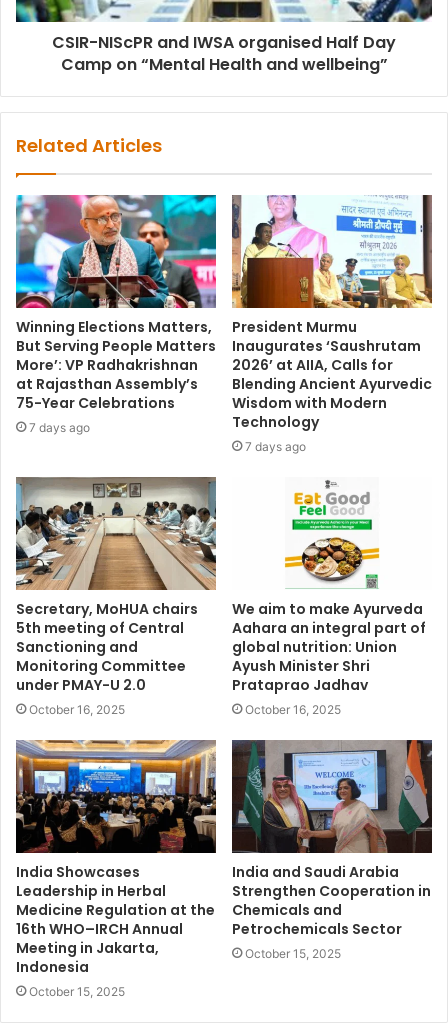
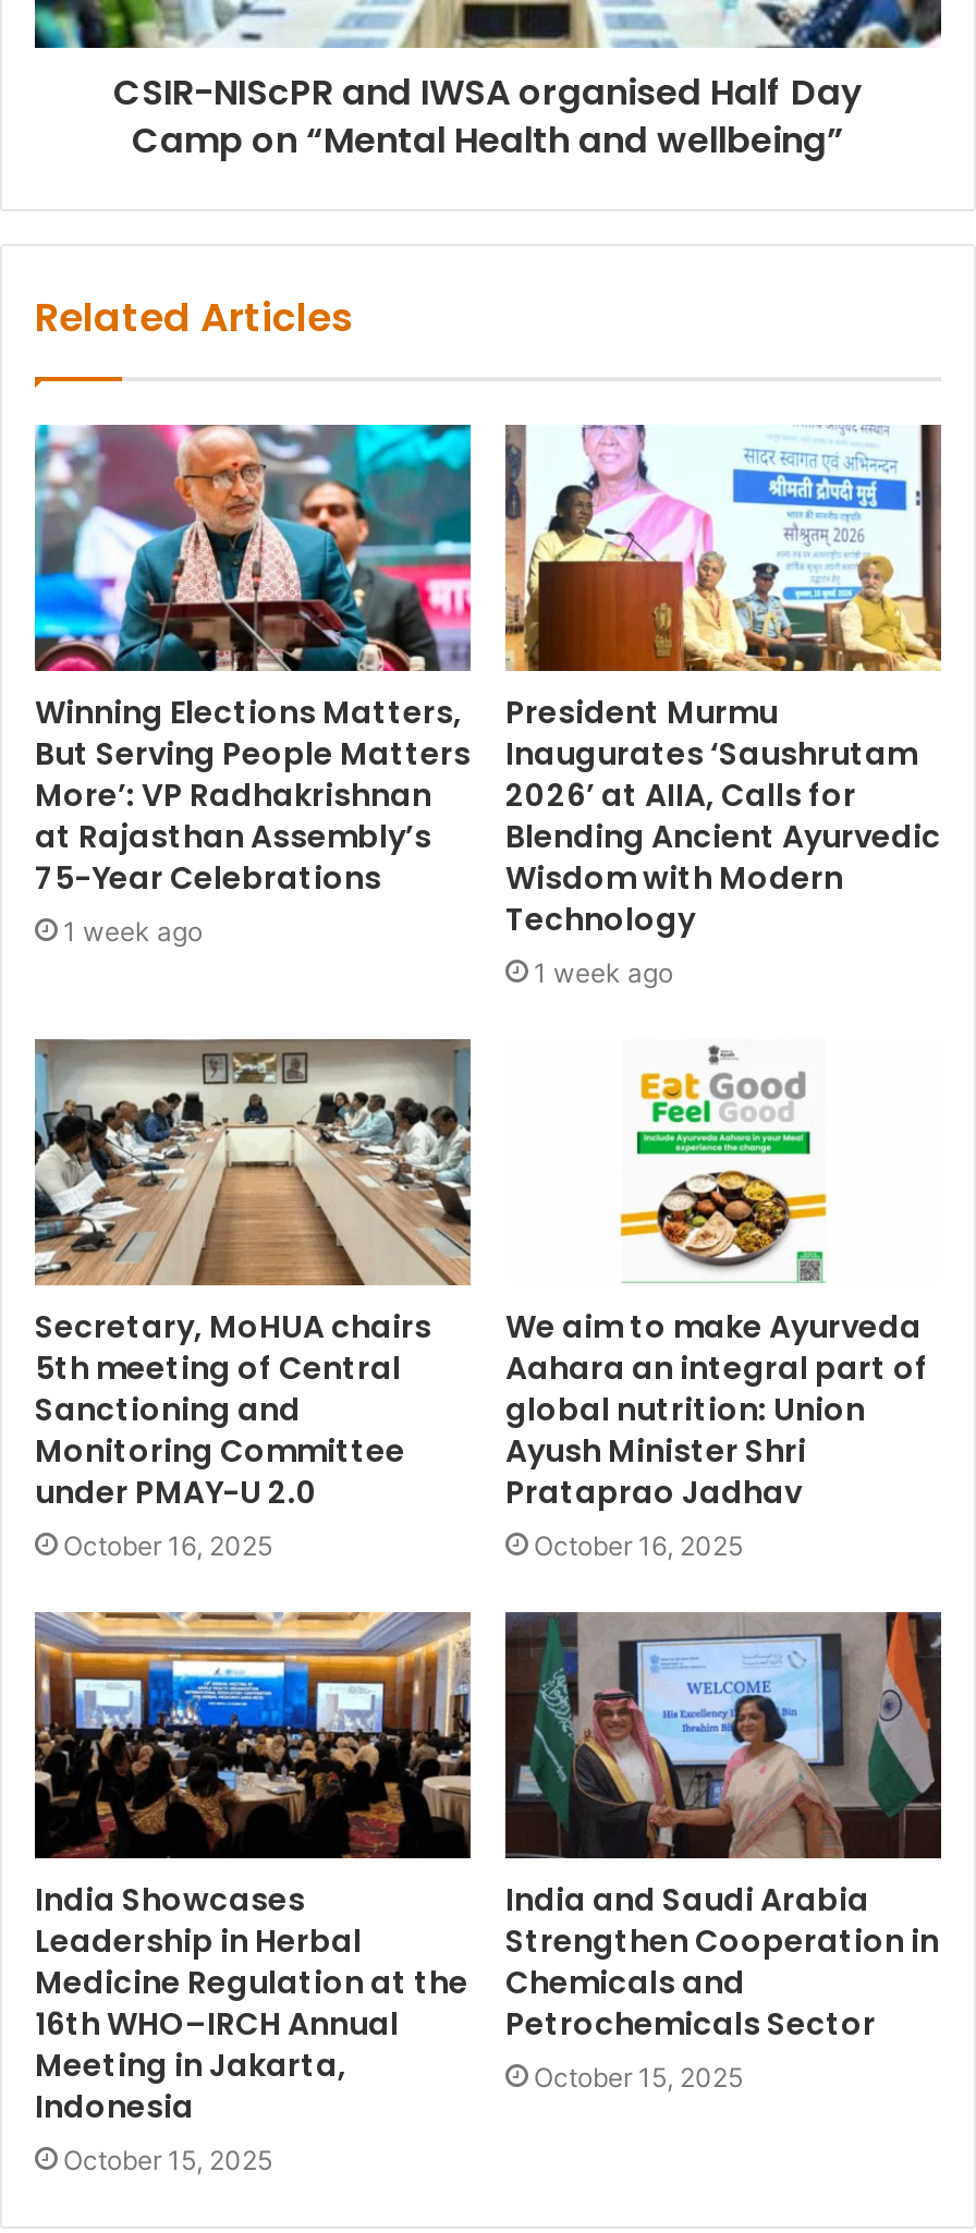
[29,420,90,435] 7 days ago -> [63,915,203,948] 1 week ago
[245,439,306,454] 7 days ago -> [534,956,673,989] 1 week ago

